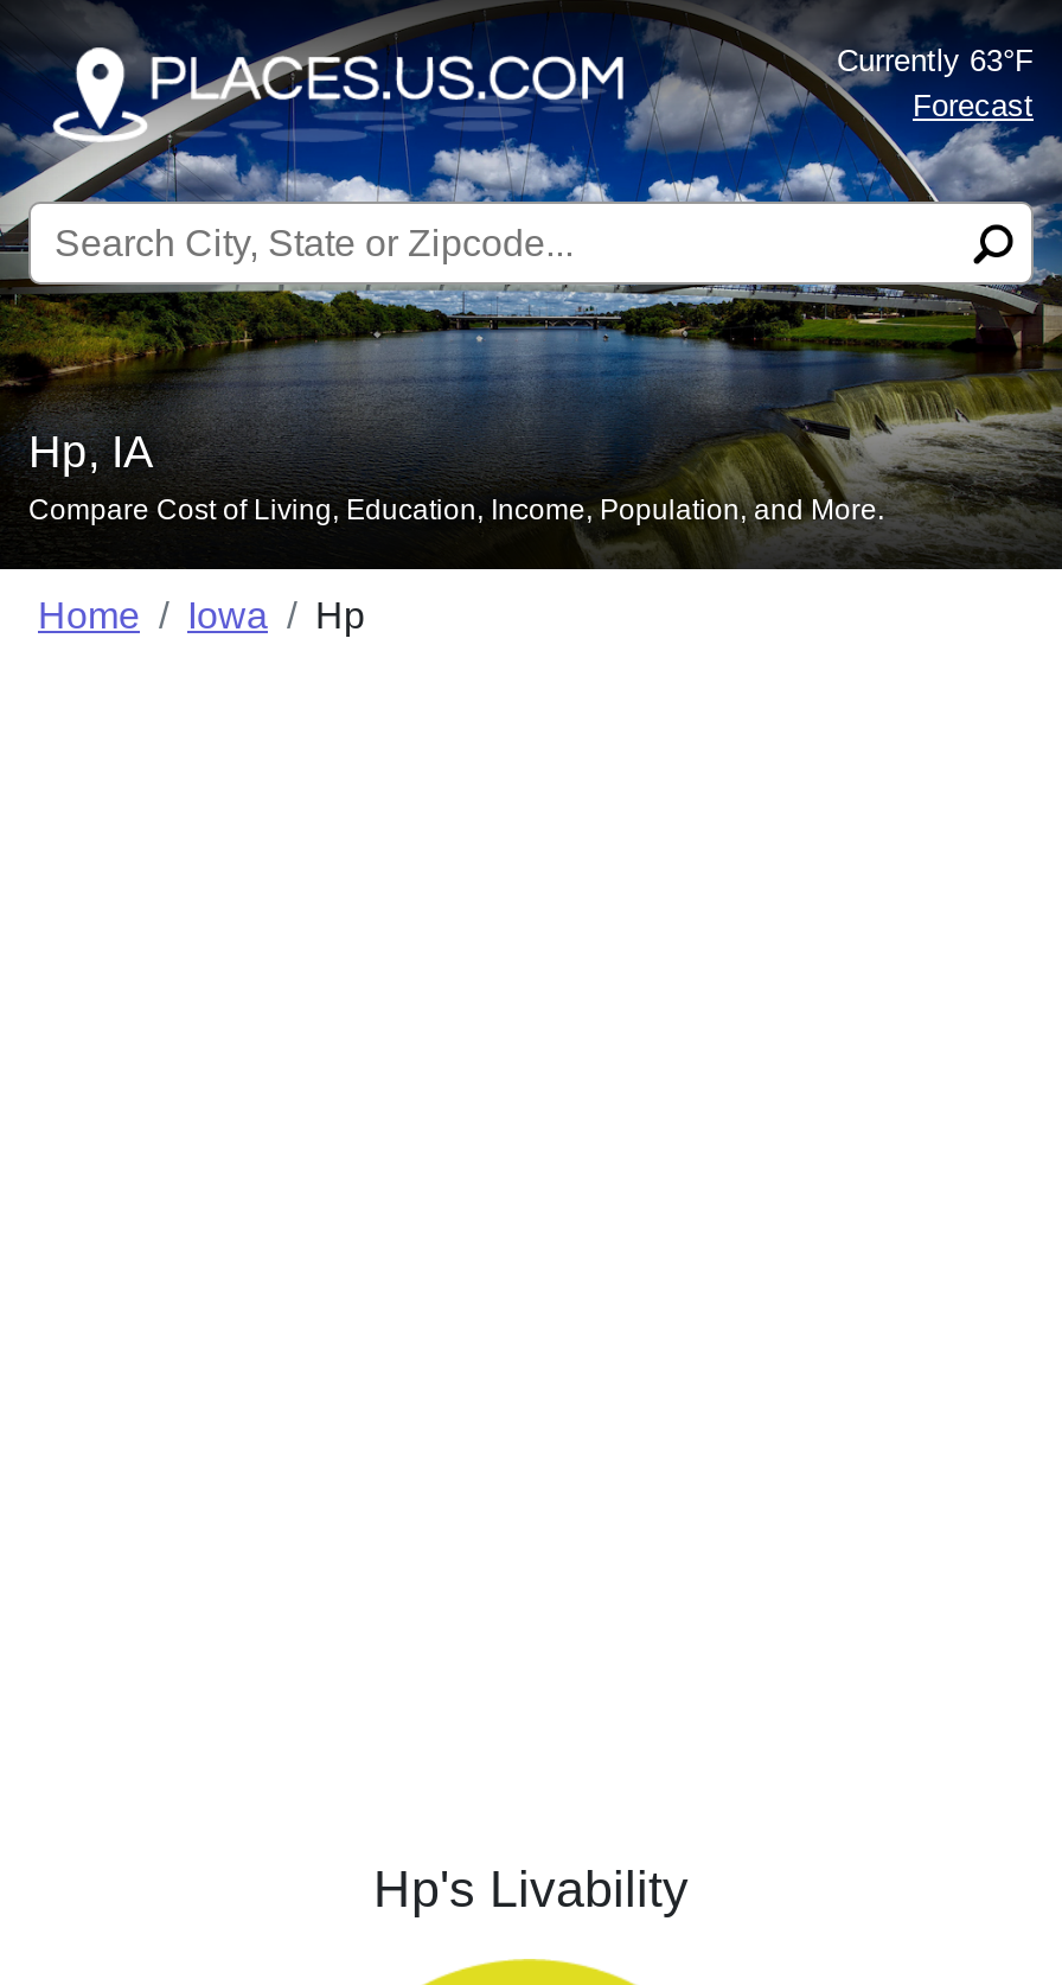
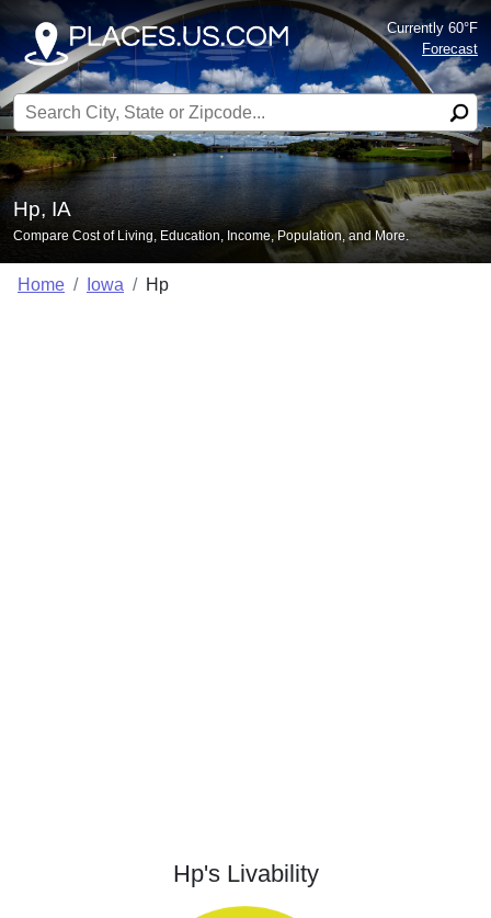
[837,43,1034,78] Currently 63°F -> [387,20,478,36] Currently 60°F

